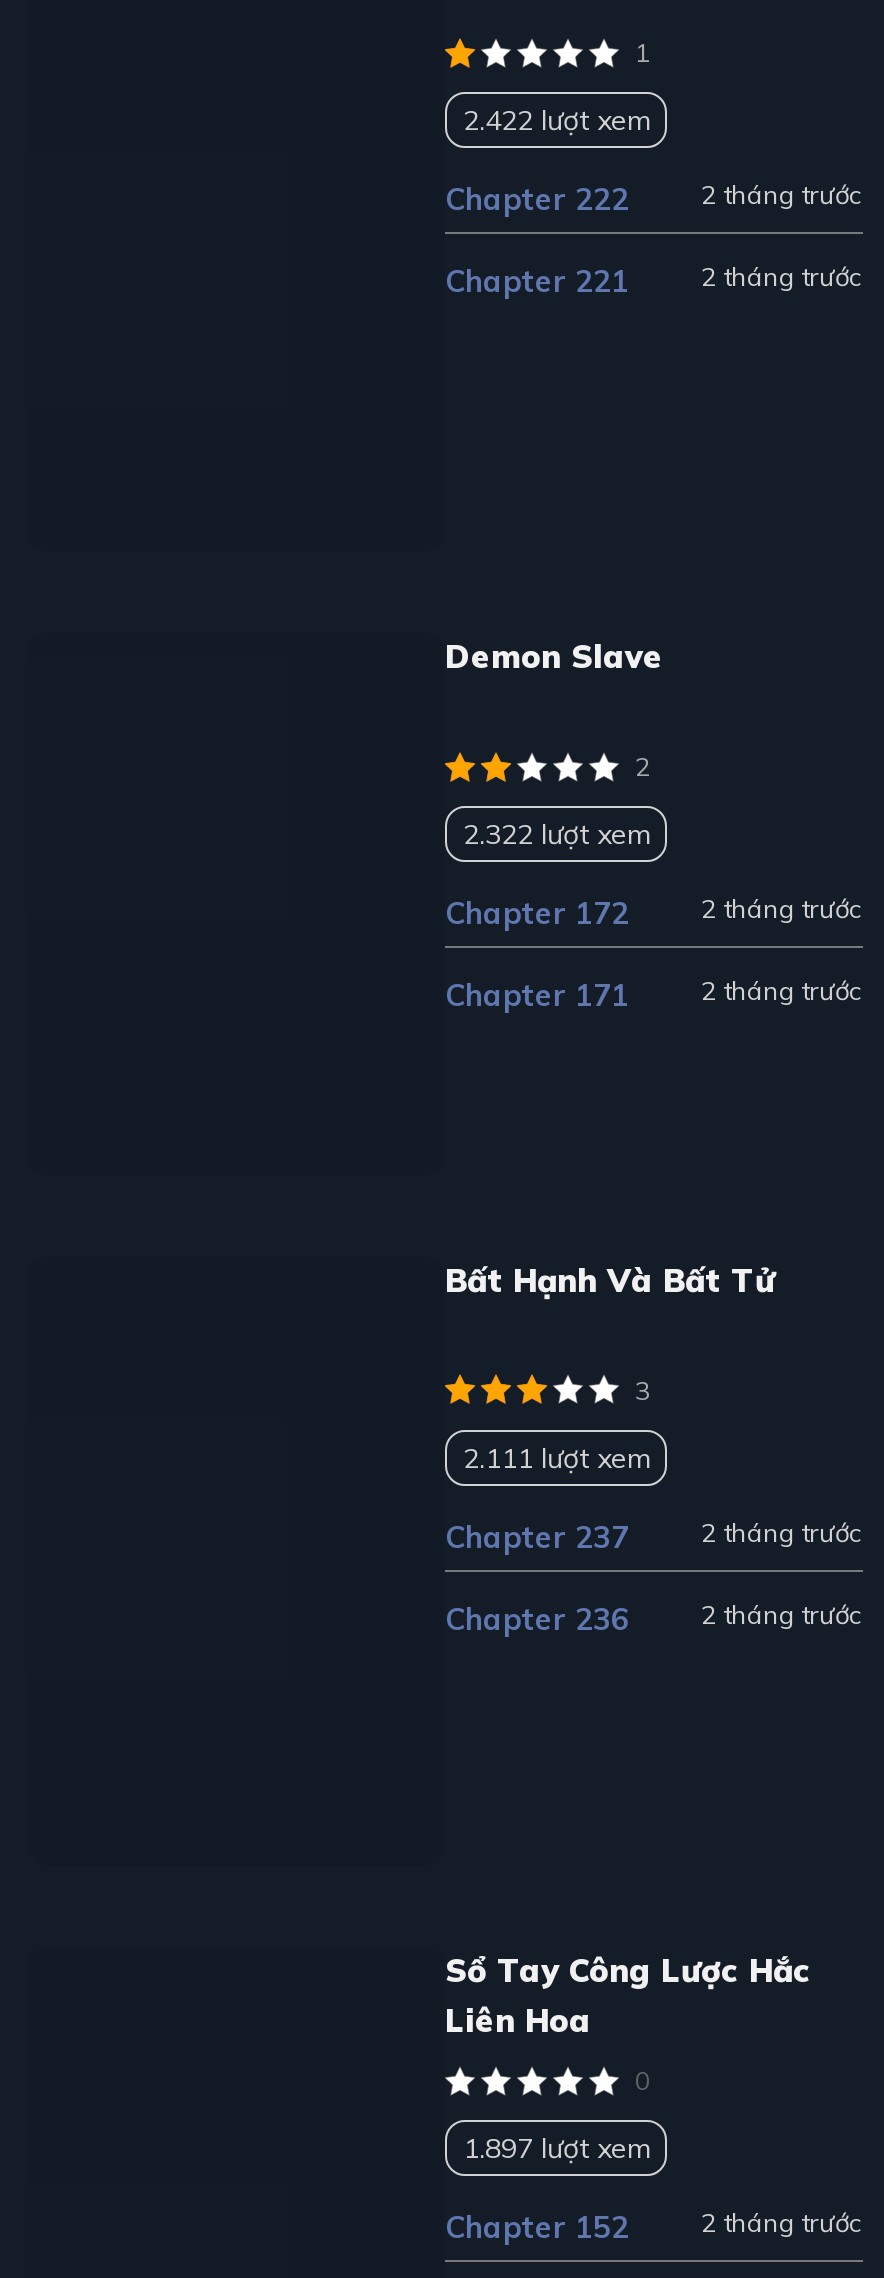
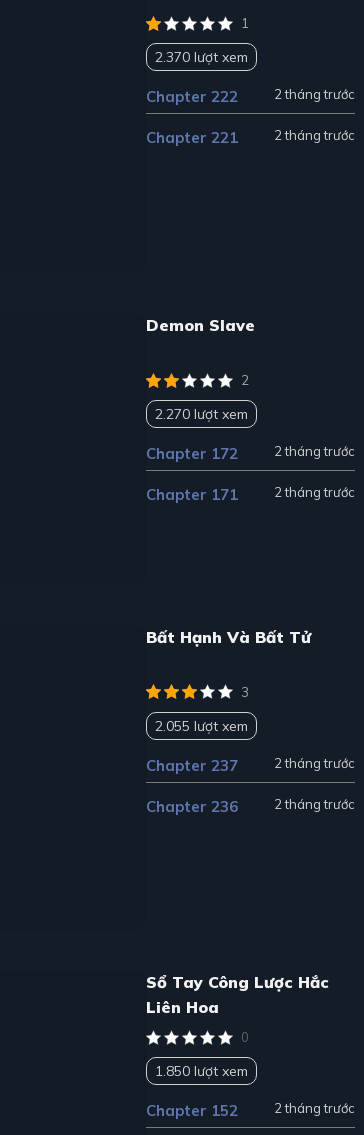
[463,102,649,138] 2.422 lượt xem -> [155,48,248,66] 2.370 lượt xem
[463,816,649,852] 2.322 lượt xem -> [155,405,248,423] 2.270 lượt xem
[463,1439,649,1475] 2.111 lượt xem -> [155,717,248,735] 2.055 lượt xem
[463,2130,649,2166] 1.897 lượt xem -> [155,1062,248,1080] 1.850 lượt xem

